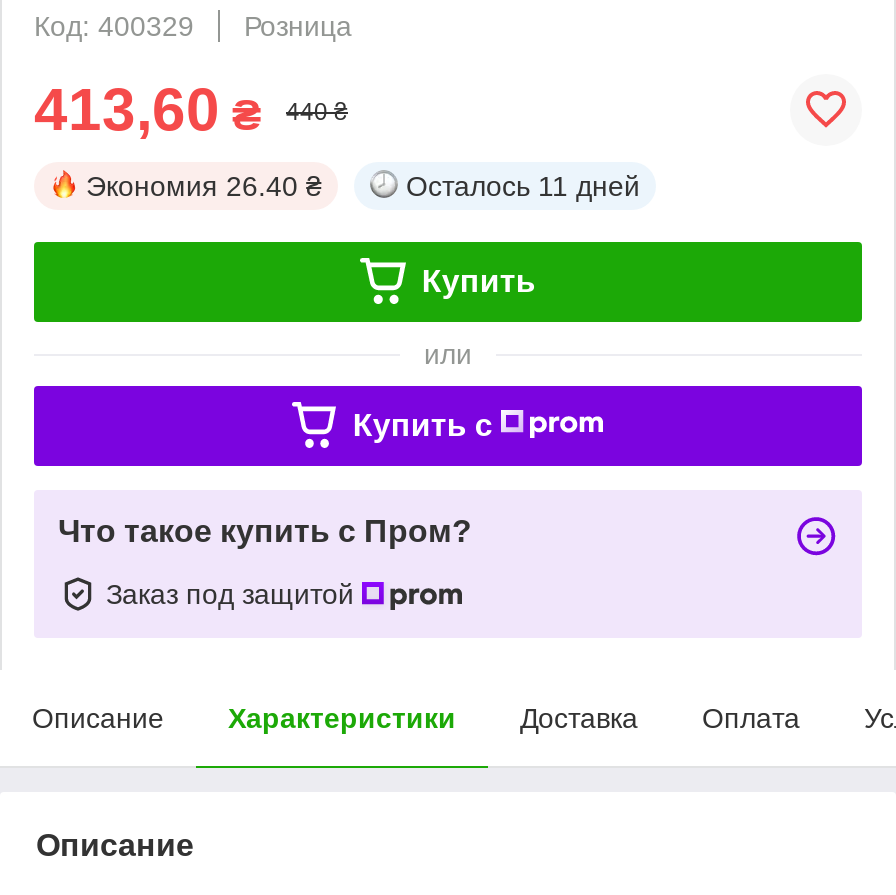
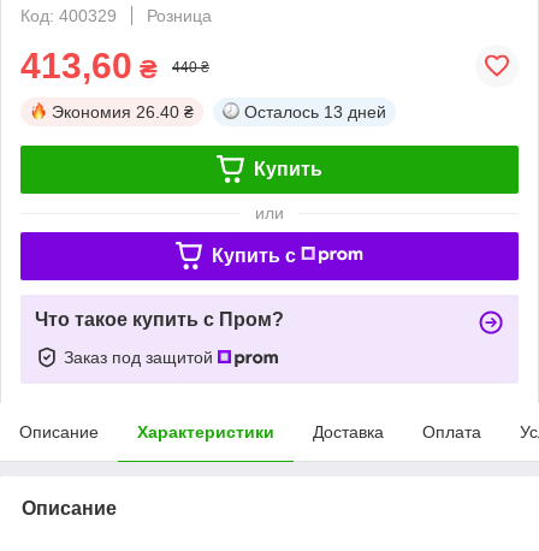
[406,170,640,202] Осталось 11 дней -> [244,102,386,121] Осталось 13 дней

